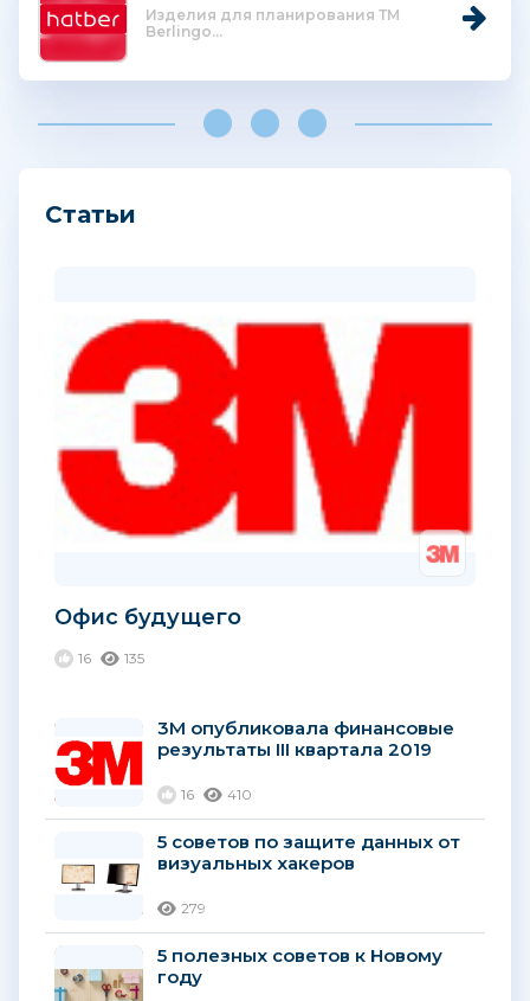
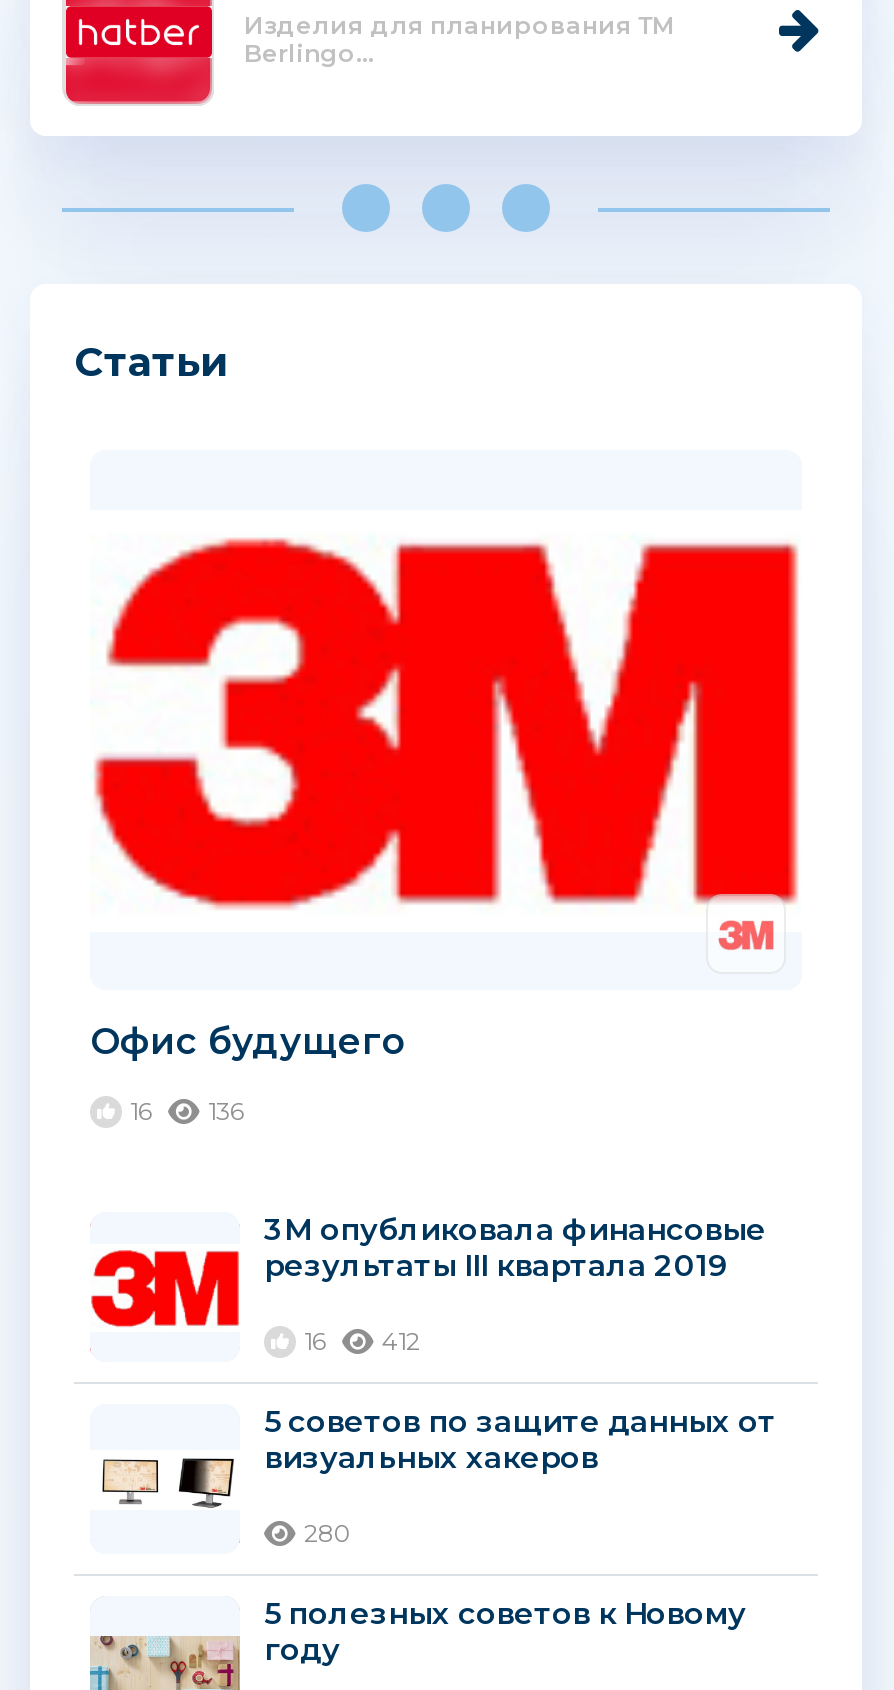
[78,649,144,667] 16 135 -> [130,1096,244,1126] 16 136
[181,785,252,803] 16 410 -> [304,1326,420,1356] 16 412
[181,899,206,917] 279 -> [304,1518,352,1548] 280

